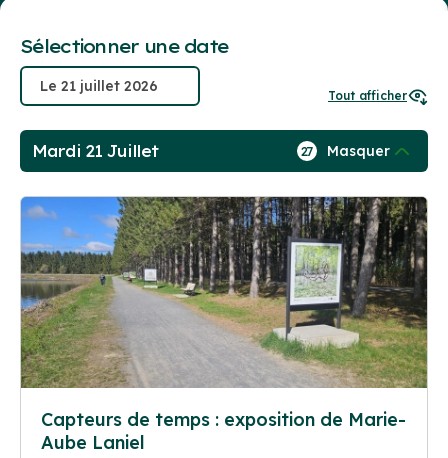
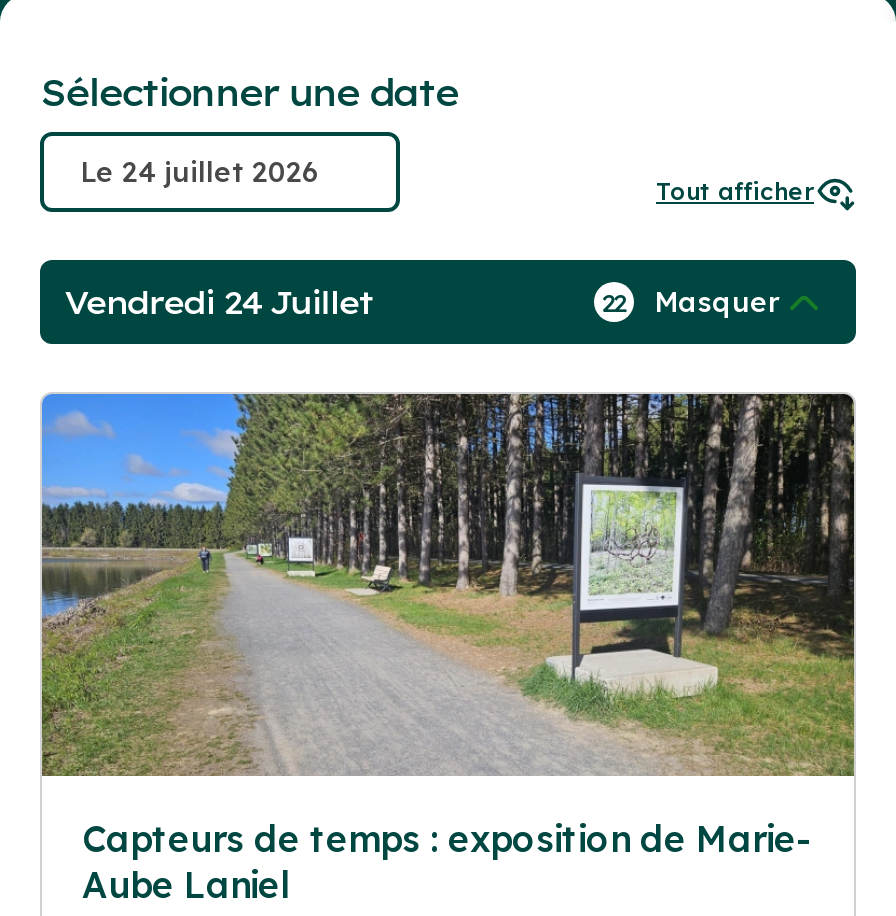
[32,141,158,161] Mardi 21 Juillet -> [64,282,373,322] Vendredi 24 Juillet
[301,142,390,160] 27 Masquer -> [602,284,780,320] 22 Masquer

